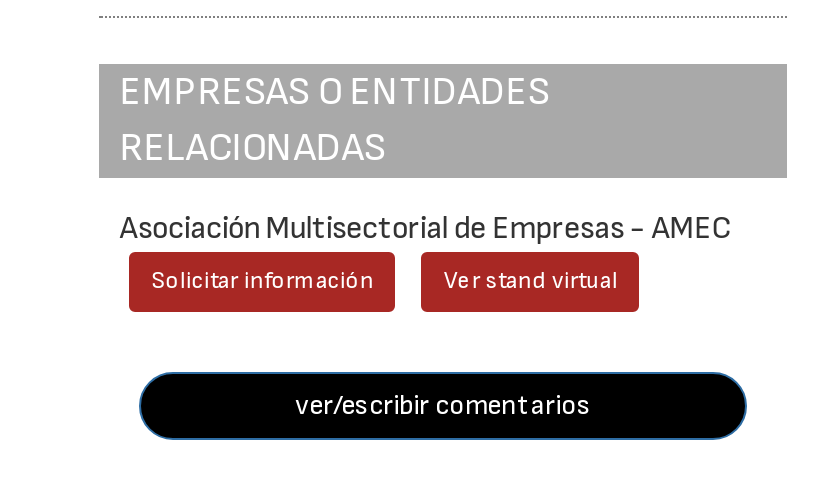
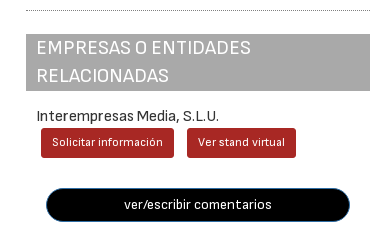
[120,211,732,249] Asociación Multisectorial de Empresas - AMEC -> [36,107,219,126] Interempresas Media, S.L.U.

